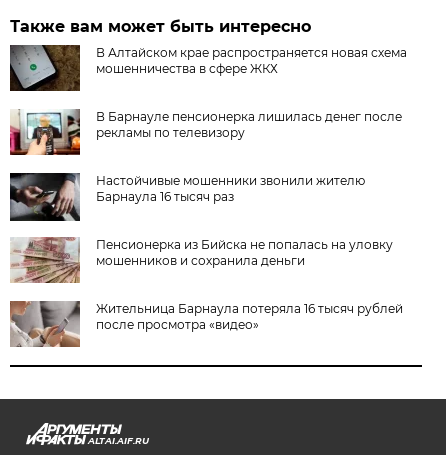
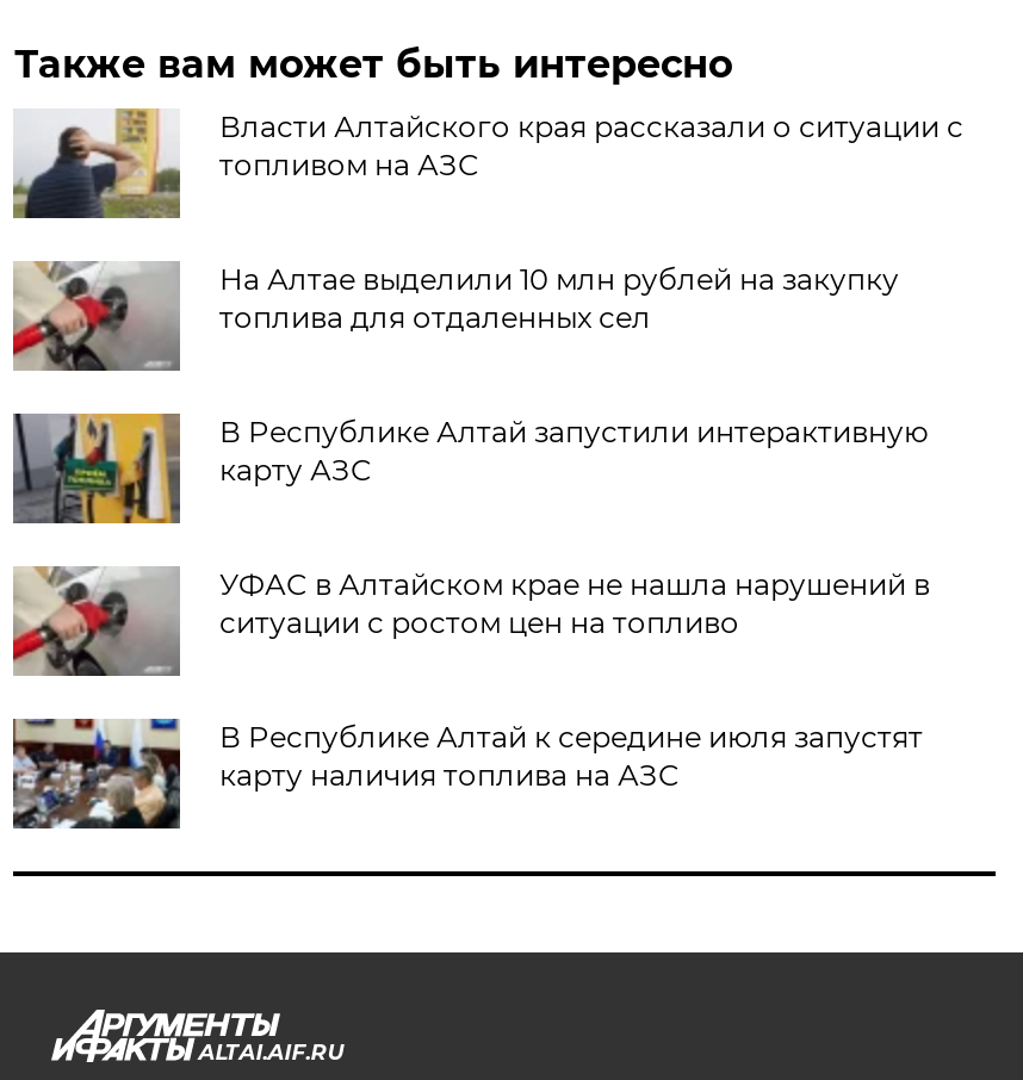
[9,44,407,92] [image] | В Алтайском крае распространяется новая схема | мошенничества в сфере ЖКХ -> [11,106,963,221] [image] | Власти Алтайского края рассказали о ситуации с | топливом на АЗС
[10,109,402,156] [image] | В Барнауле пенсионерка лишилась денег после | рекламы по телевизору -> [13,259,899,373] [image] | На Алтае выделили 10 млн рублей на закупку | топлива для отдаленных сел
[10,172,365,222] [image] | Настойчивые мошенники звонили жителю | Барнаула 16 тысяч раз -> [11,411,927,528] [image] | В Республике Алтай запустили интерактивную | карту АЗС
[10,237,393,284] [image] | Пенсионерка из Бийска не попалась на уловку | мошенников и сохранила деньги -> [11,566,930,678] [image] | УФАС в Алтайском крае не нашла нарушений в | ситуации с ростом цен на топливо
[9,300,403,348] [image] | Жительница Барнаула потеряла 16 тысяч рублей | после просмотра «видео» -> [11,716,923,831] [image] | В Республике Алтай к середине июля запустят | карту наличия топлива на АЗС

